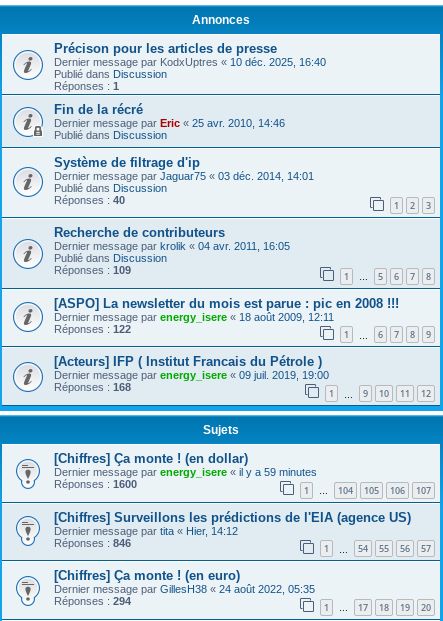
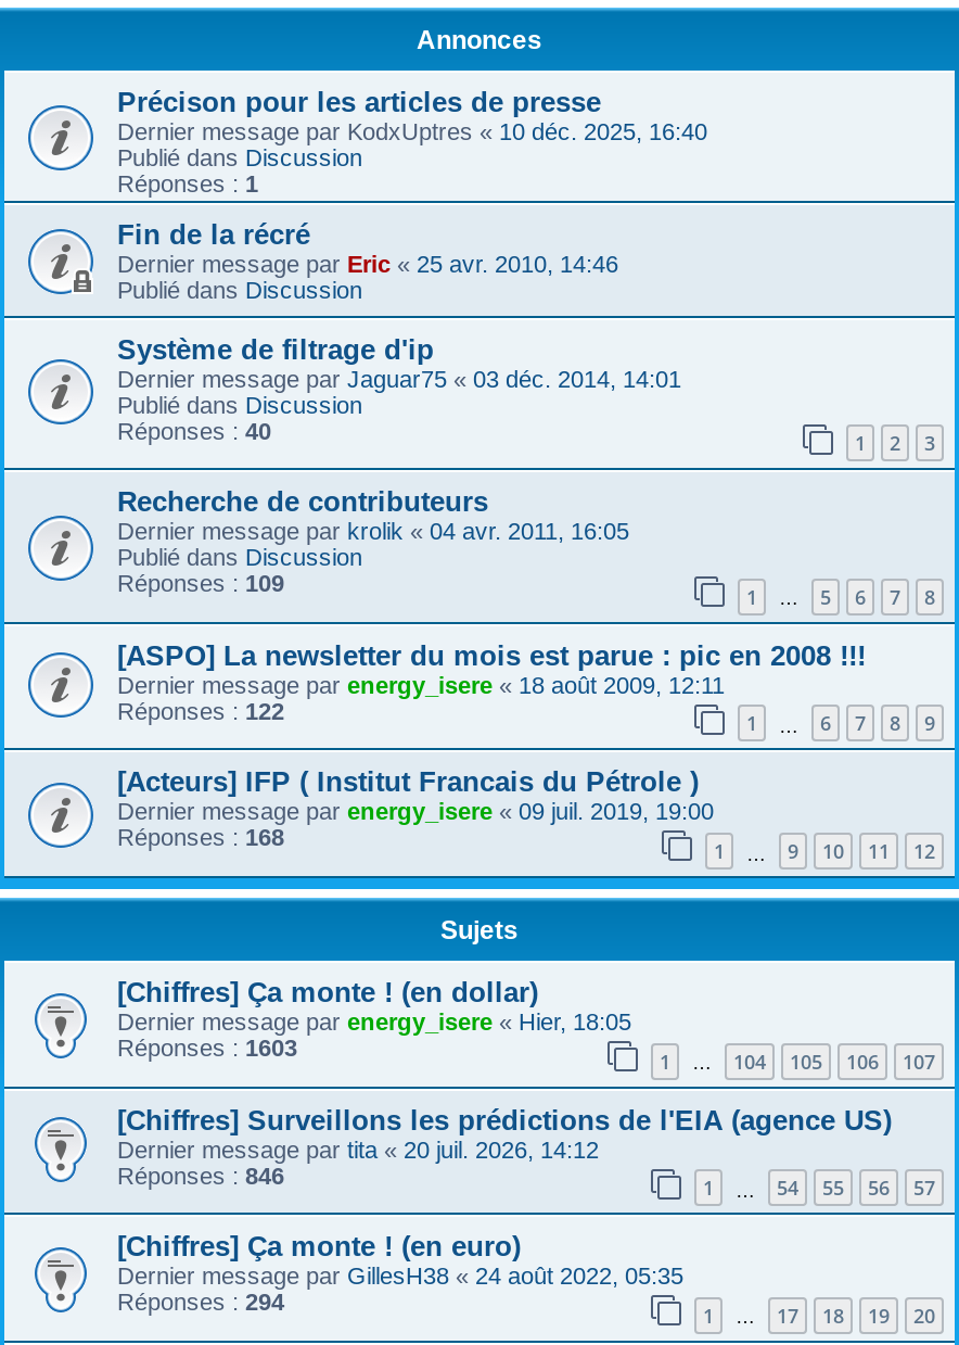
[54,466,317,490] Dernier message par energy_isere «il y a 59 minutes | Réponses : 1600 -> [117,1009,631,1061] Dernier message par energy_isere «Hier, 18:05 | Réponses : 1603
[54,525,238,537] Dernier message par tita «Hier, 14:12 -> [117,1136,599,1162] Dernier message par tita «20 juil. 2026, 14:12

